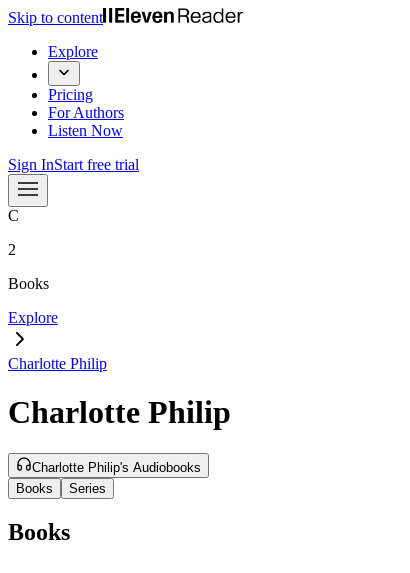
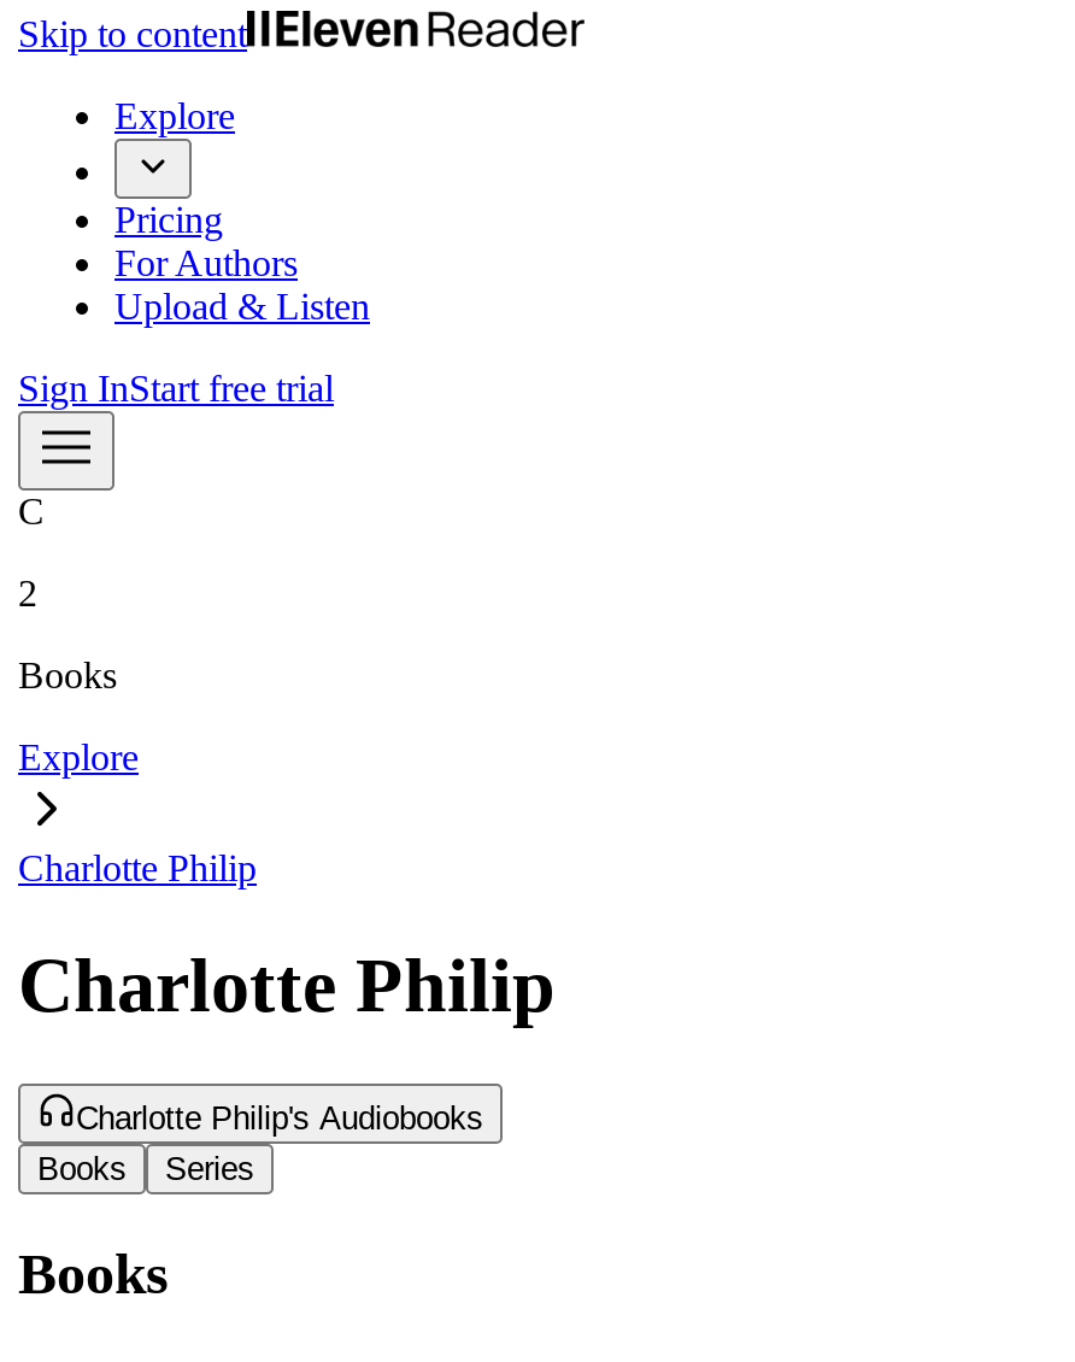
[48,122,123,139] Listen Now -> [114,286,370,327] Upload & Listen

